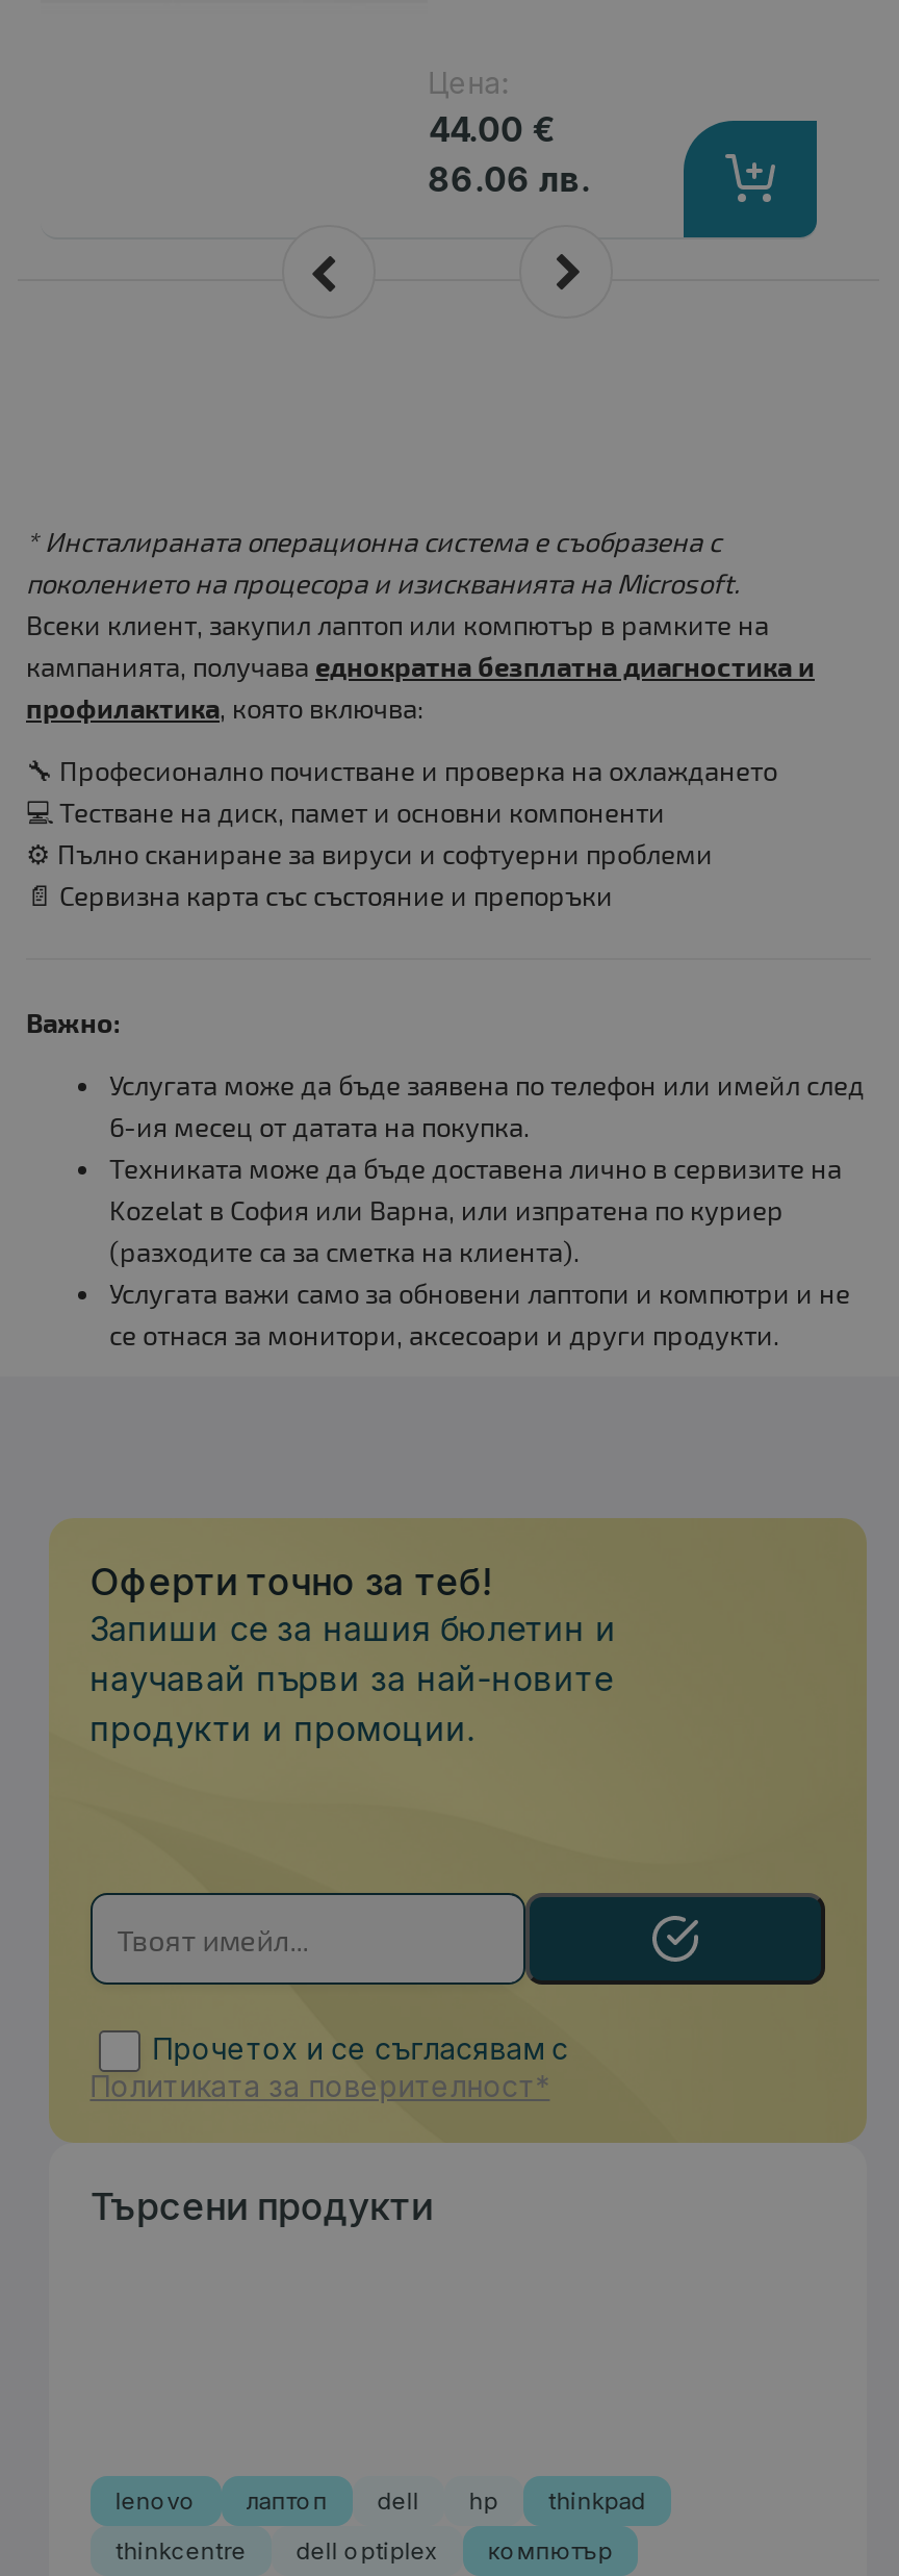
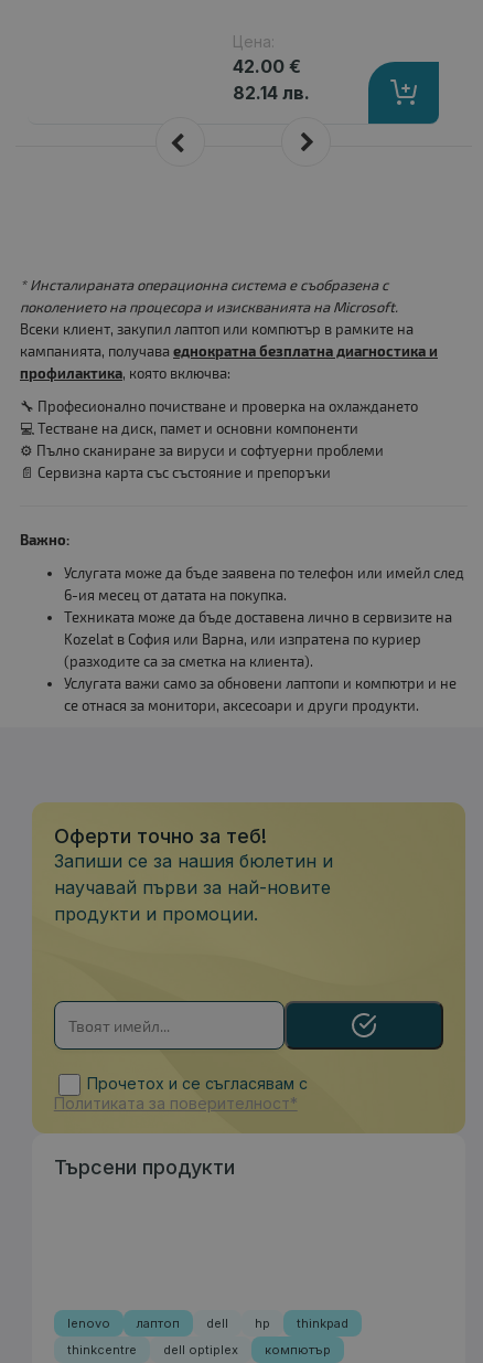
[428,109,555,150] 44.00 € -> [233,55,301,77] 42.00 €
[428,159,590,200] 86.06 лв. -> [233,82,310,104] 82.14 лв.

